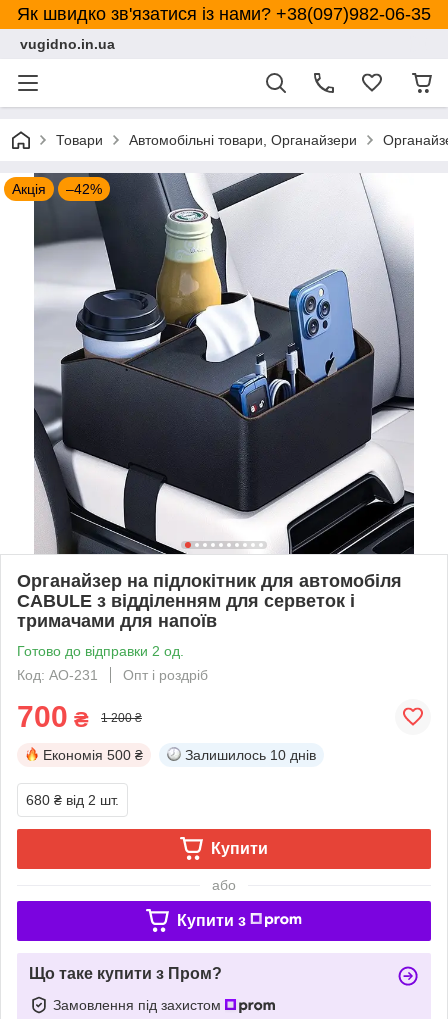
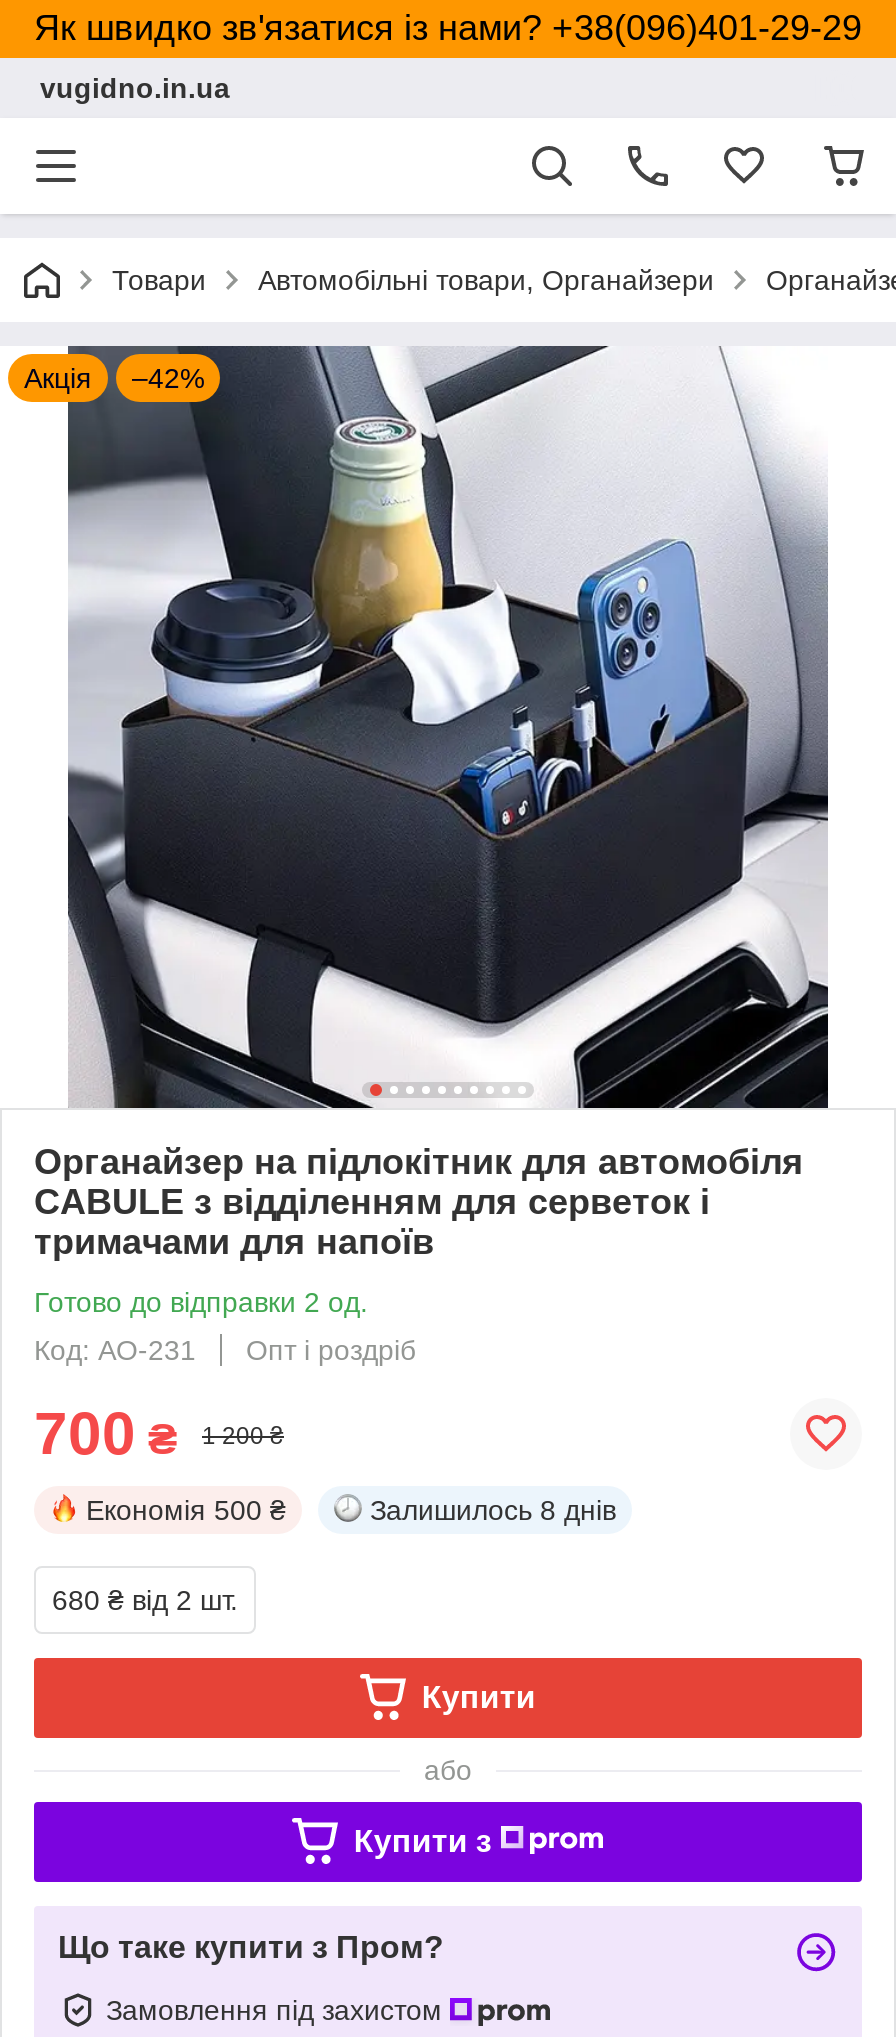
[17,4,431,24] Як швидко зв'язатися із нами? +38(097)982-06-35 -> [34,8,862,48] Як швидко зв'язатися із нами? +38(096)401-29-29
[185,747,316,763] Залишилось 10 днів -> [370,1494,616,1526] Залишилось 8 днів

